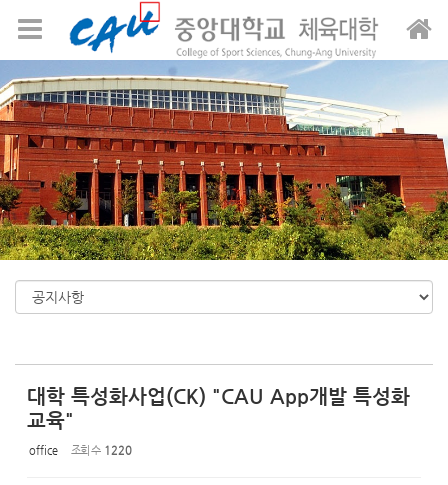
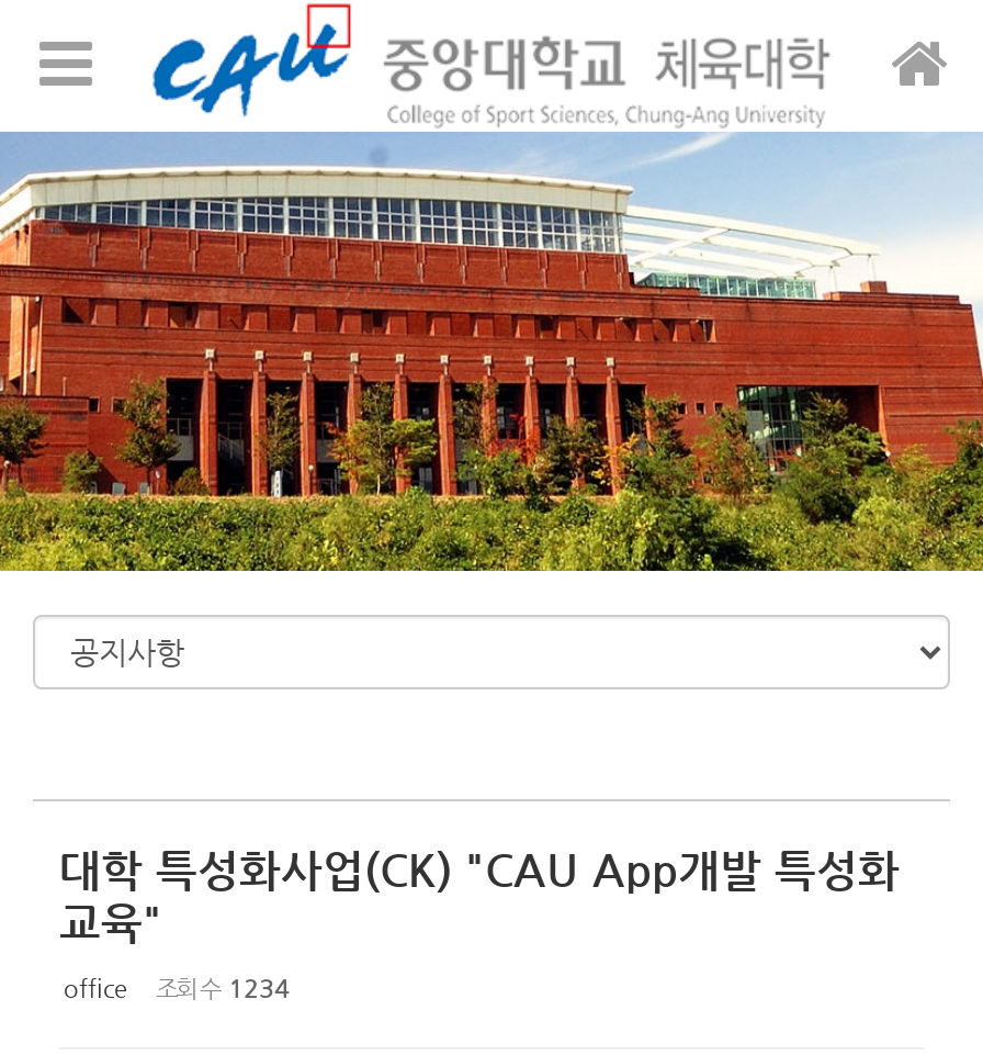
[29,444,132,457] office 조회 수 1220 -> [64,975,290,1003] office 조회 수 1234

